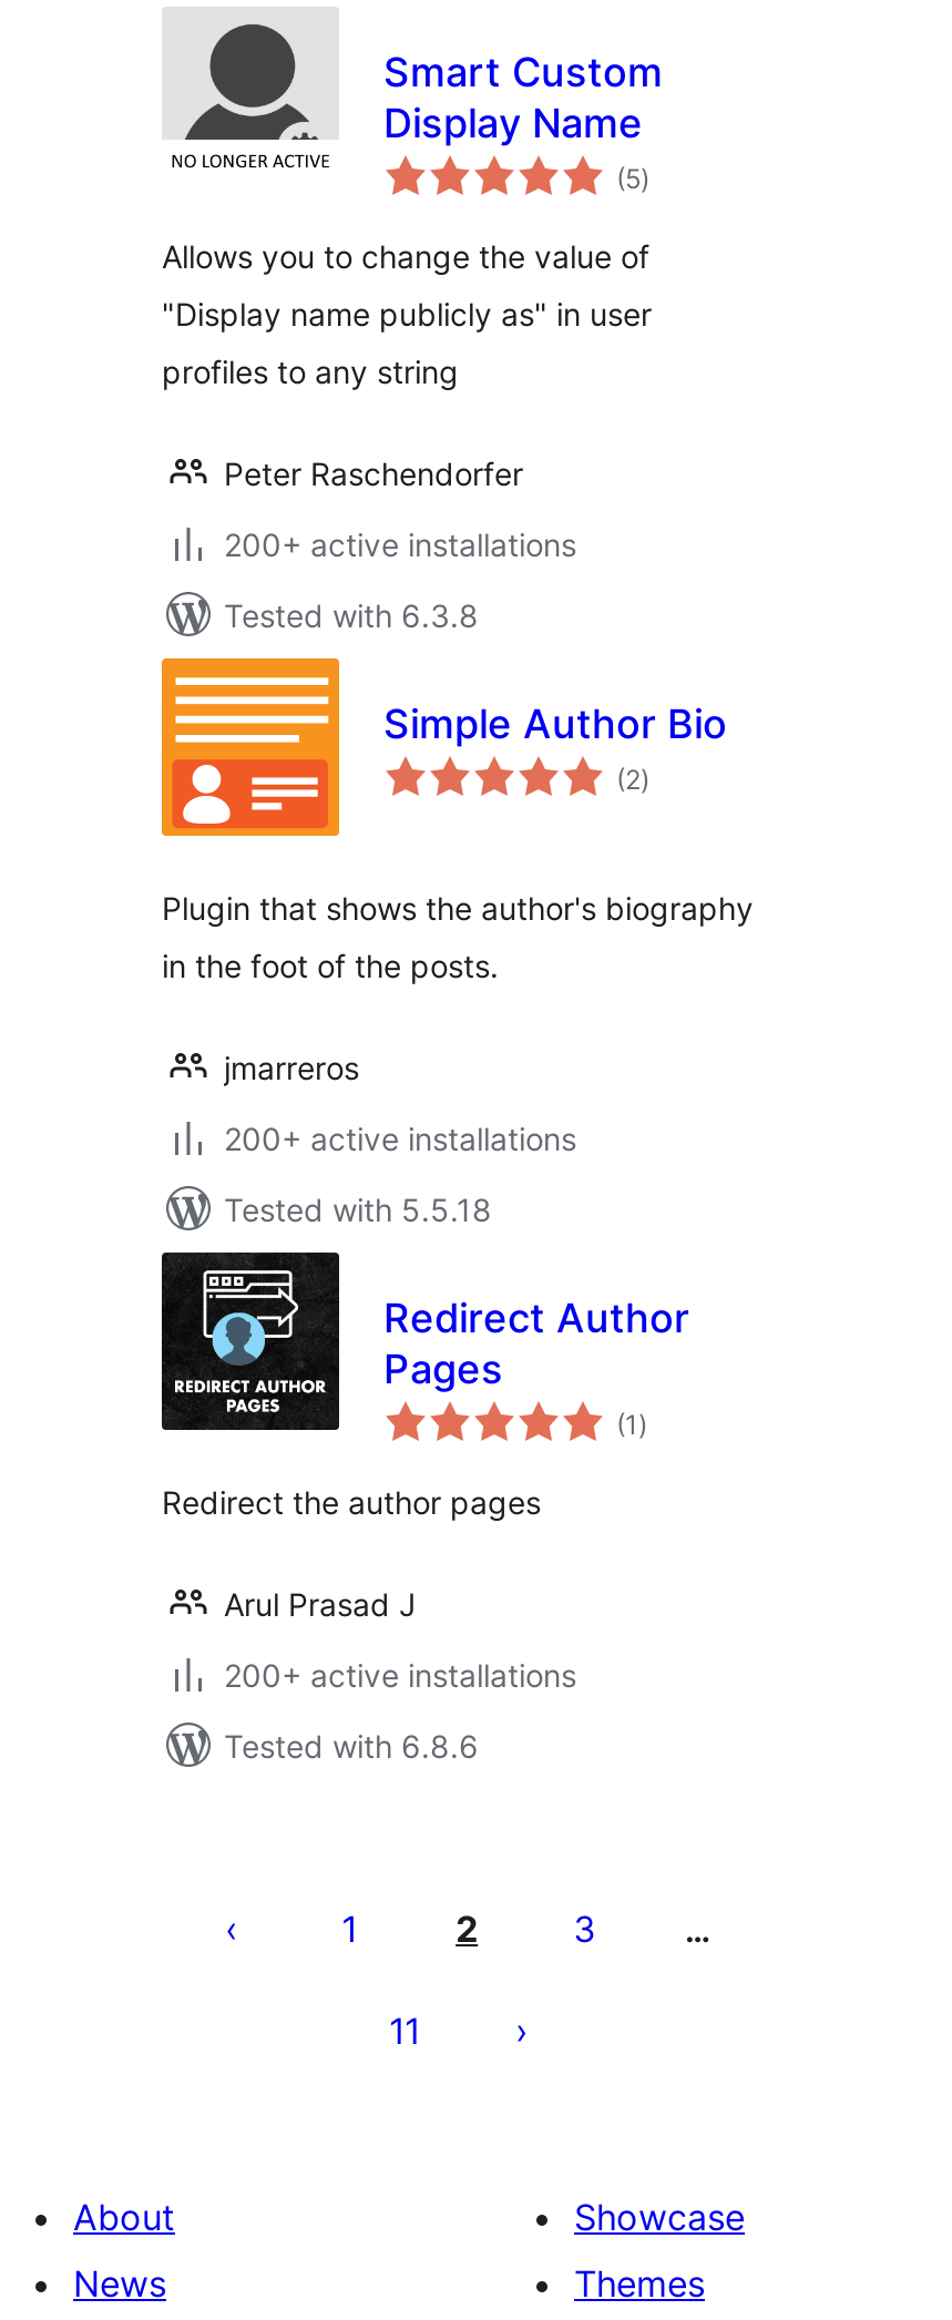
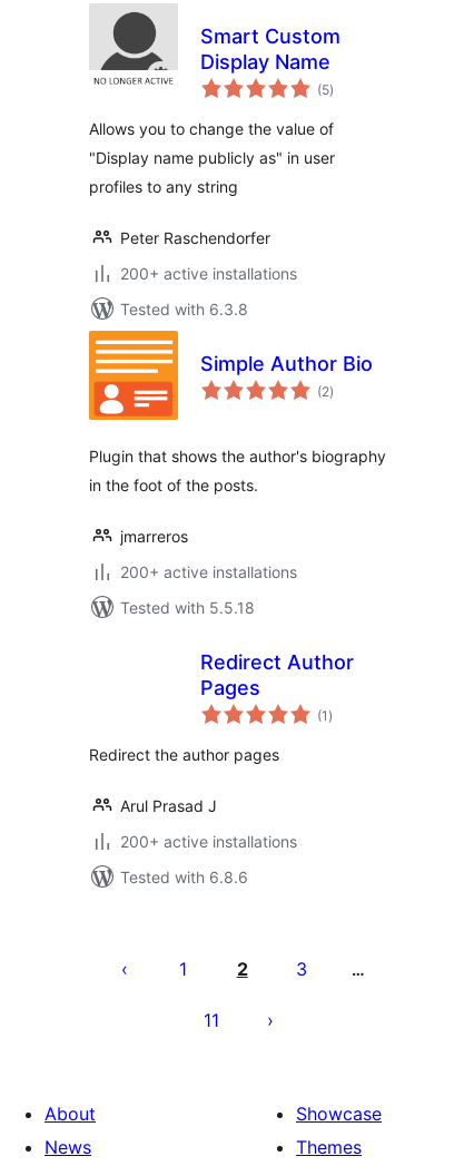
[160,1250,341,1432] [image] -> none

